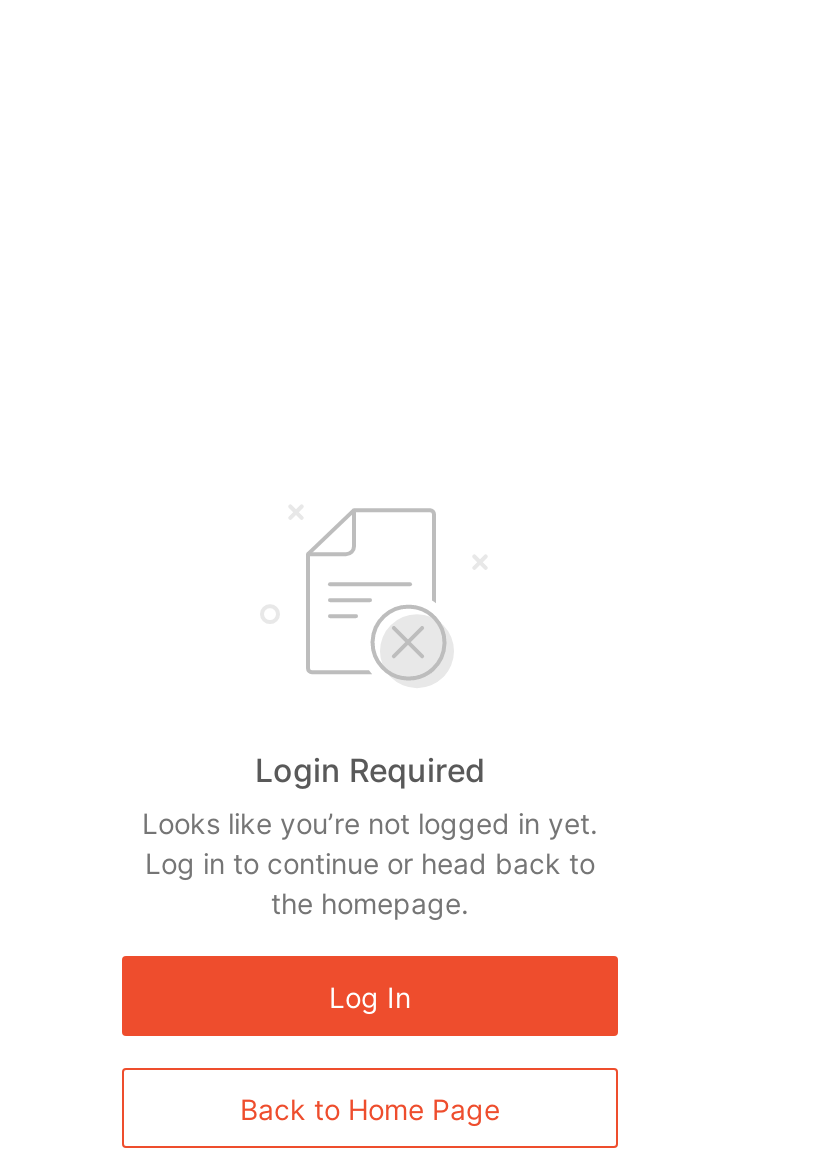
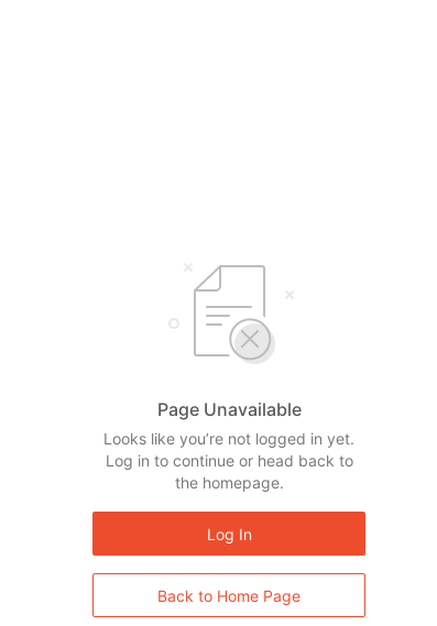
[255,750,485,790] Login Required -> [157,398,301,420] Page Unavailable

